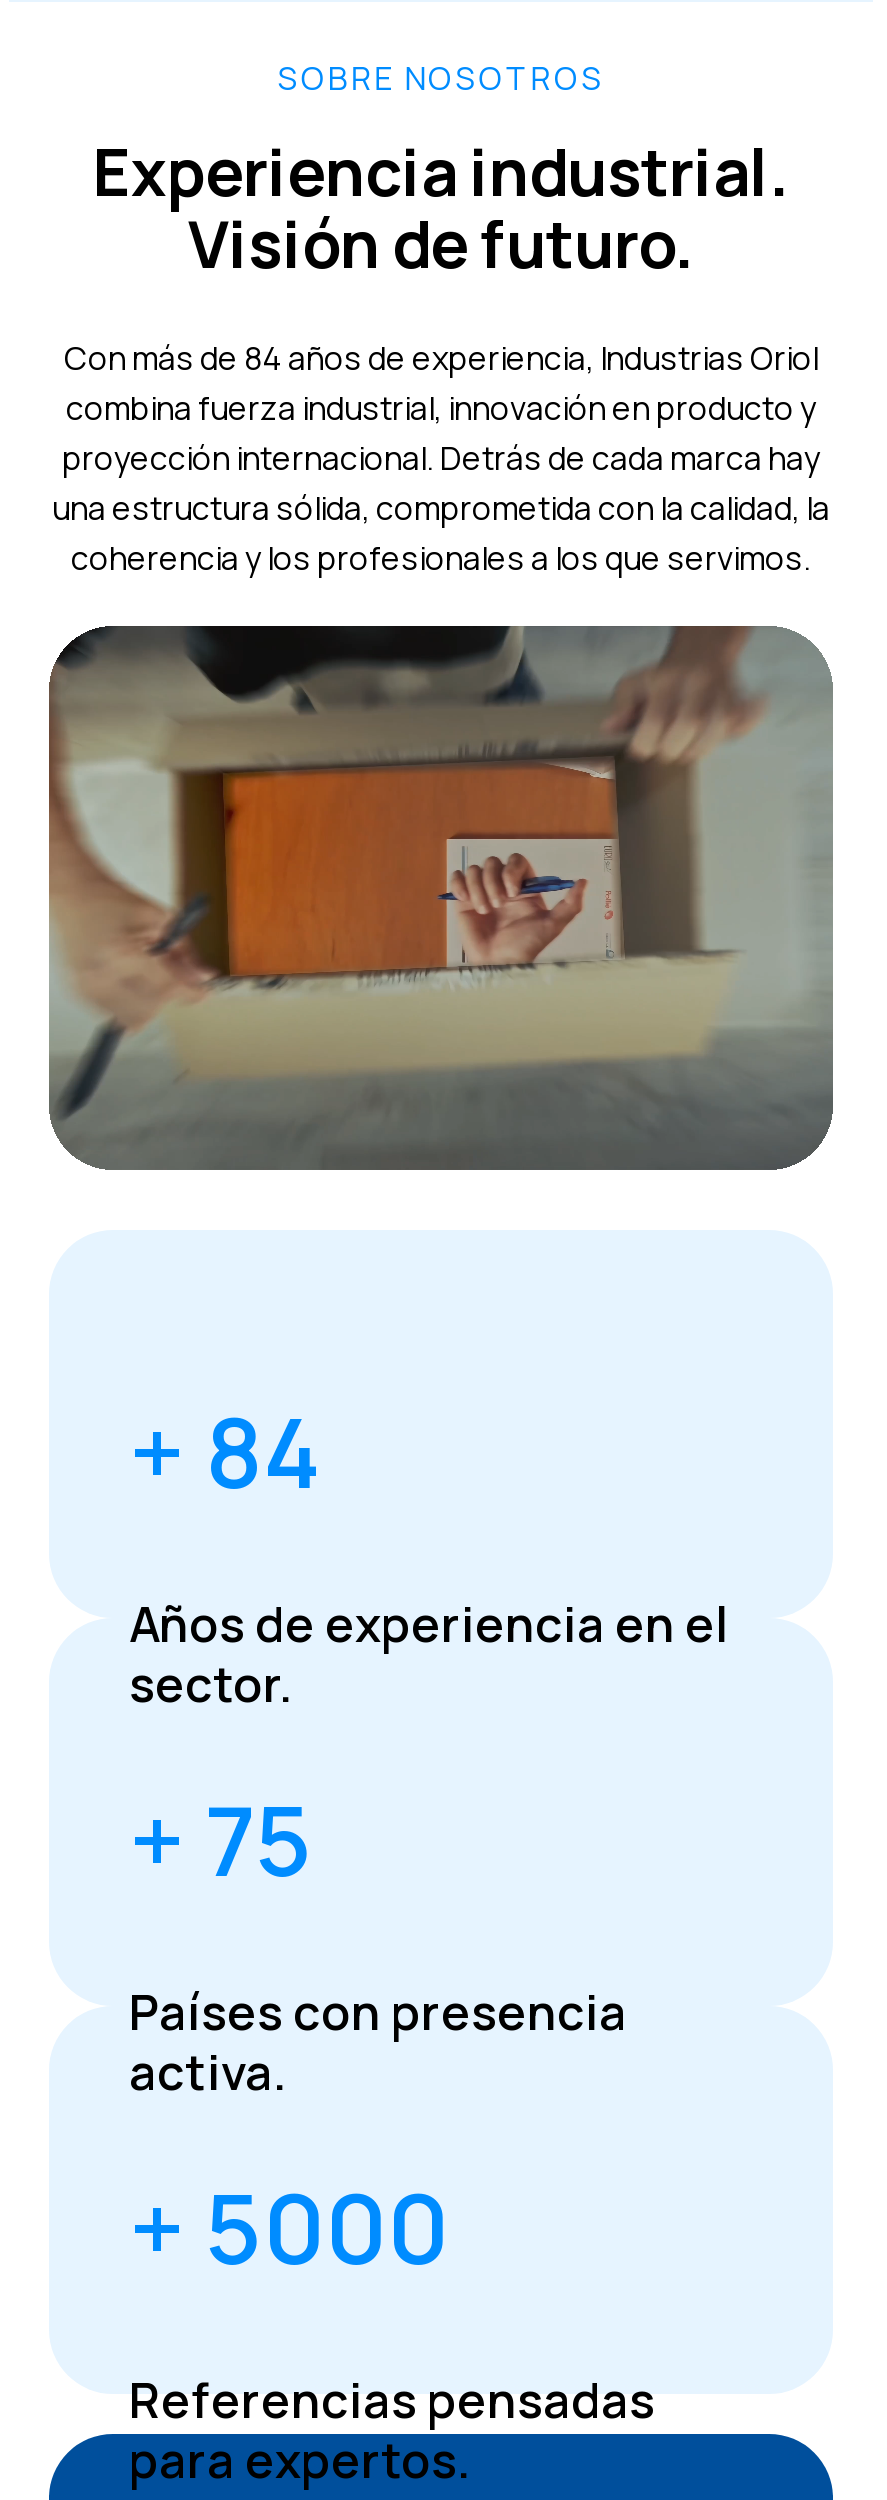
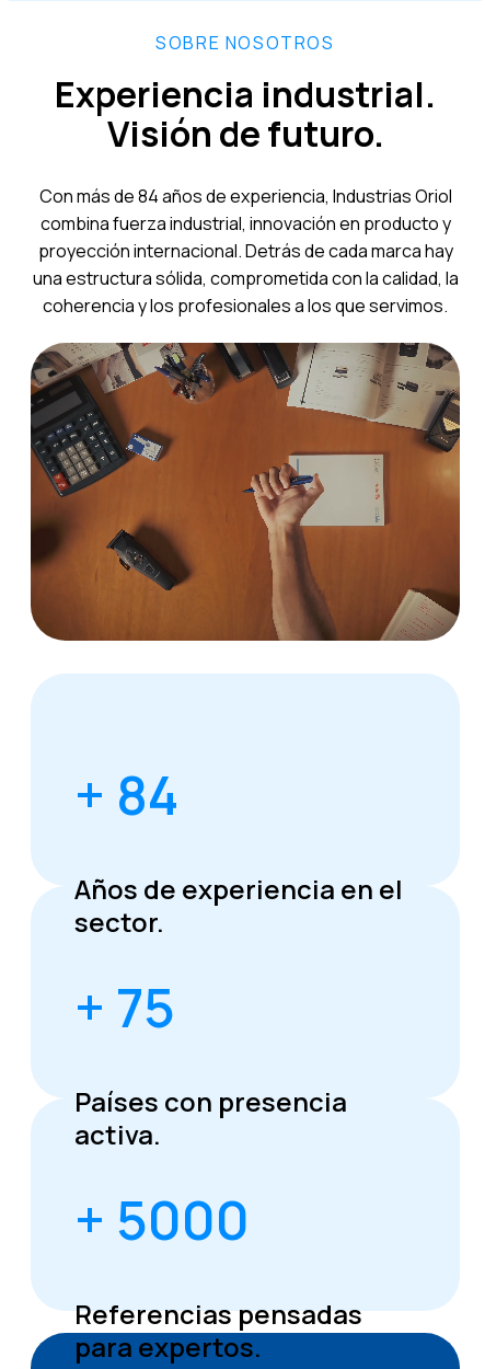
[49,624,833,1170] [image] -> [30,342,461,641] [image]

